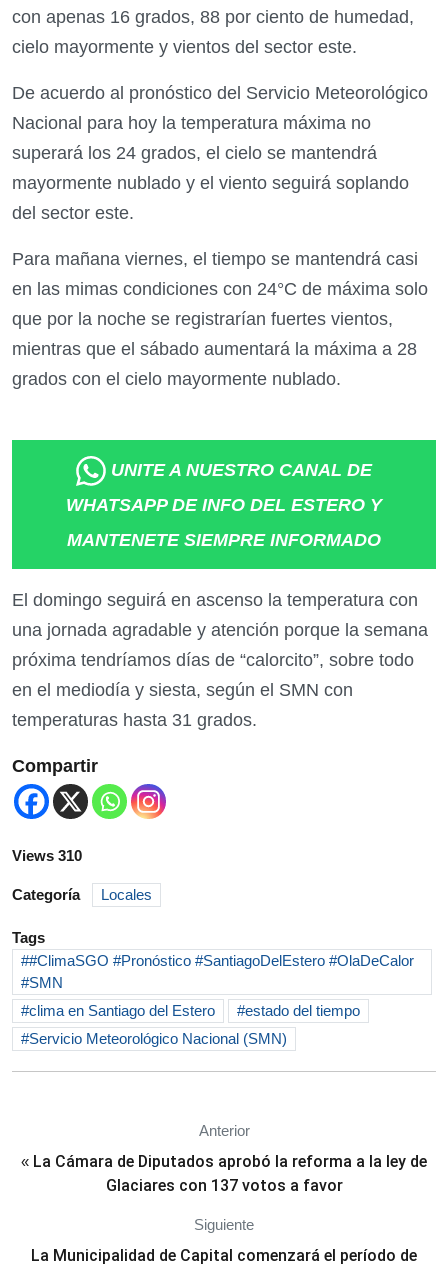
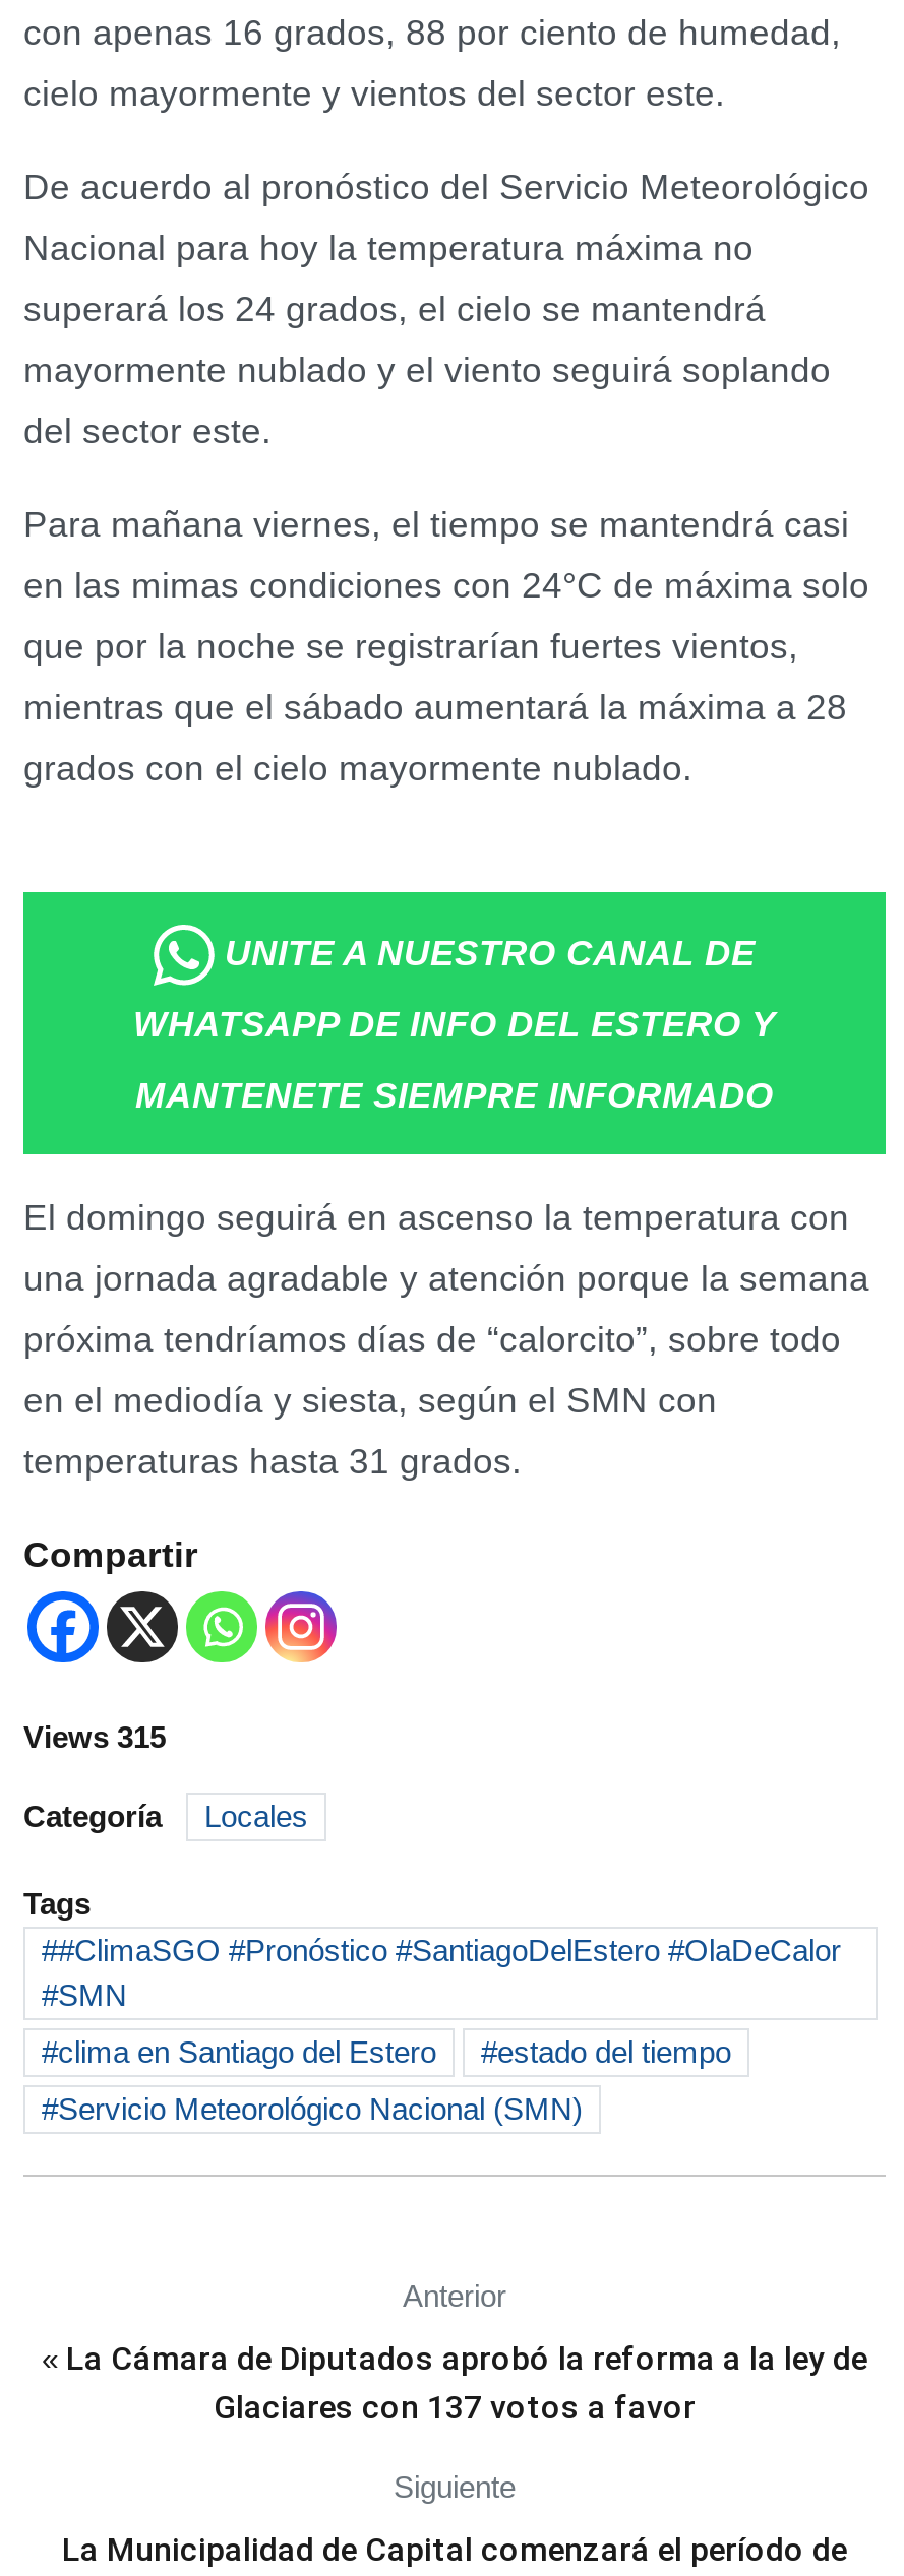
[12,847,82,864] Views 310 -> [23,1720,166,1755] Views 315

